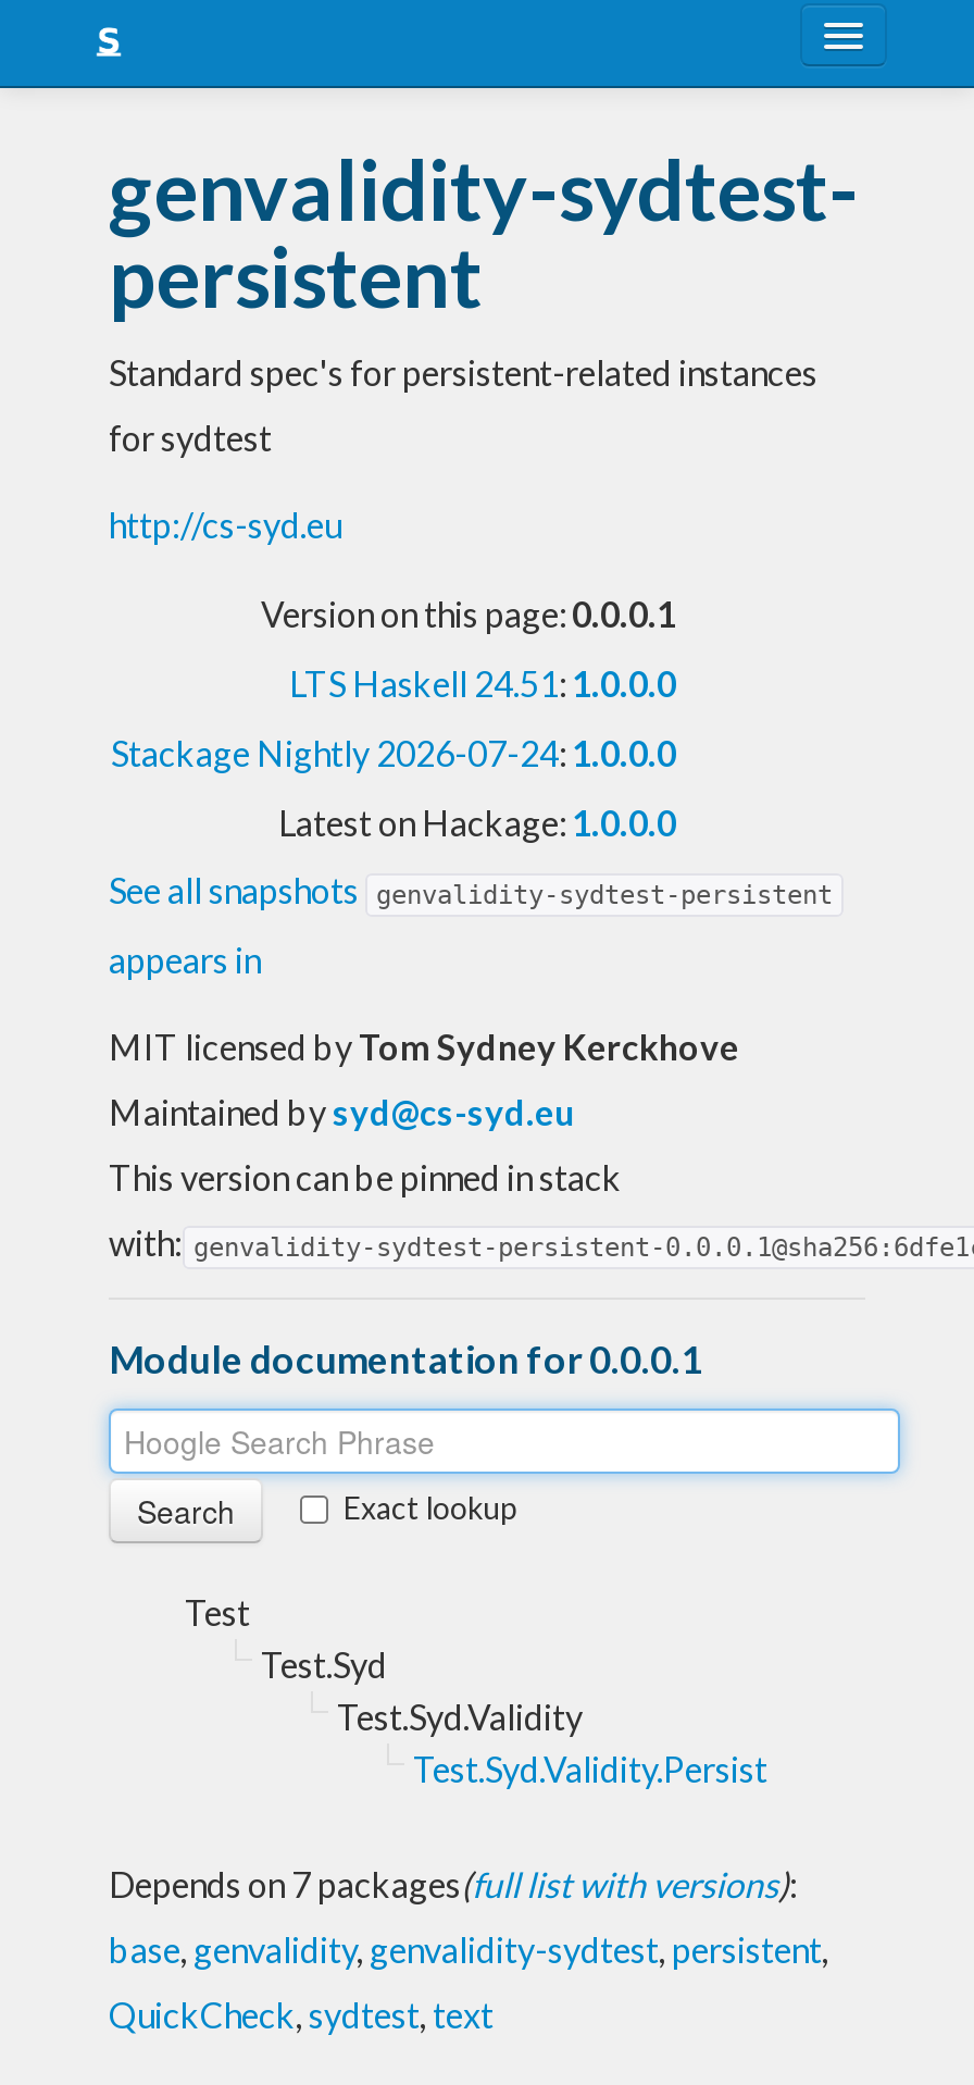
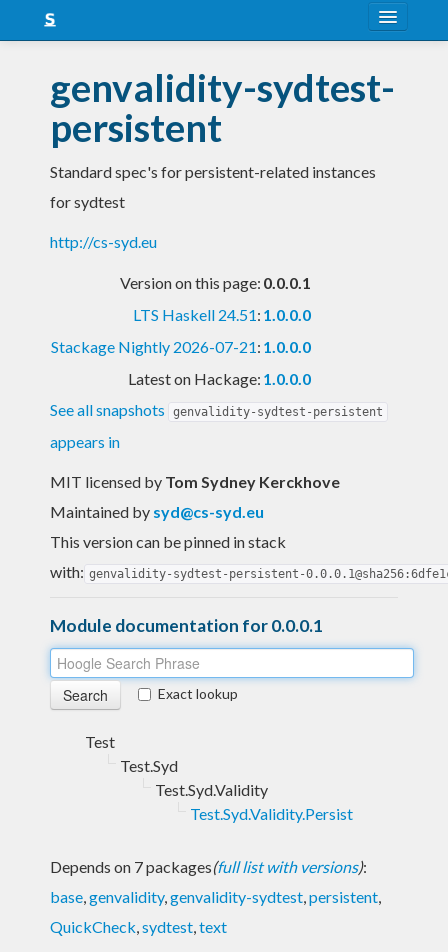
[111,732,676,773] Stackage Nightly 2026-07-24: 1.0.0.0 -> [51,337,311,356] Stackage Nightly 2026-07-21: 1.0.0.0

